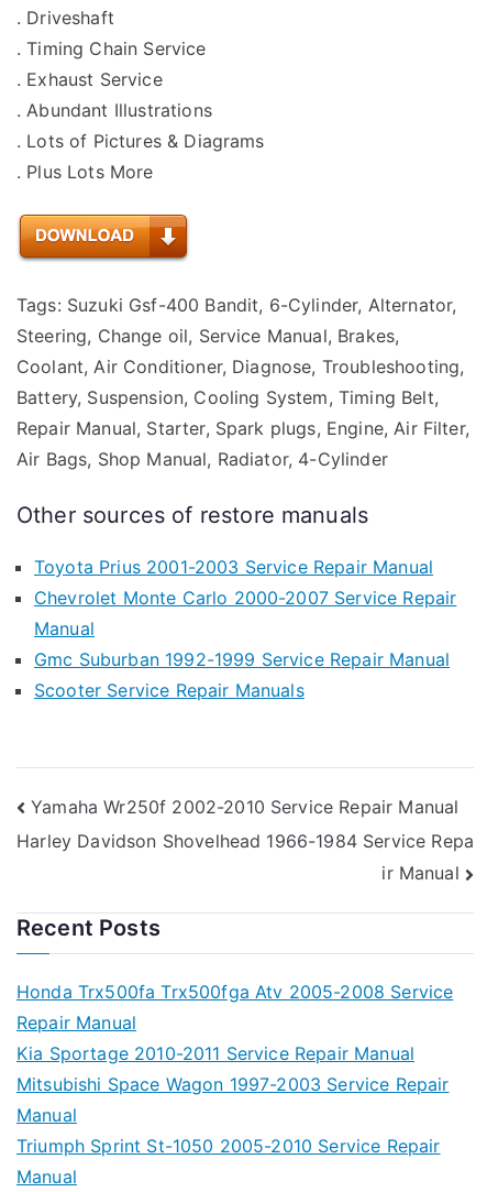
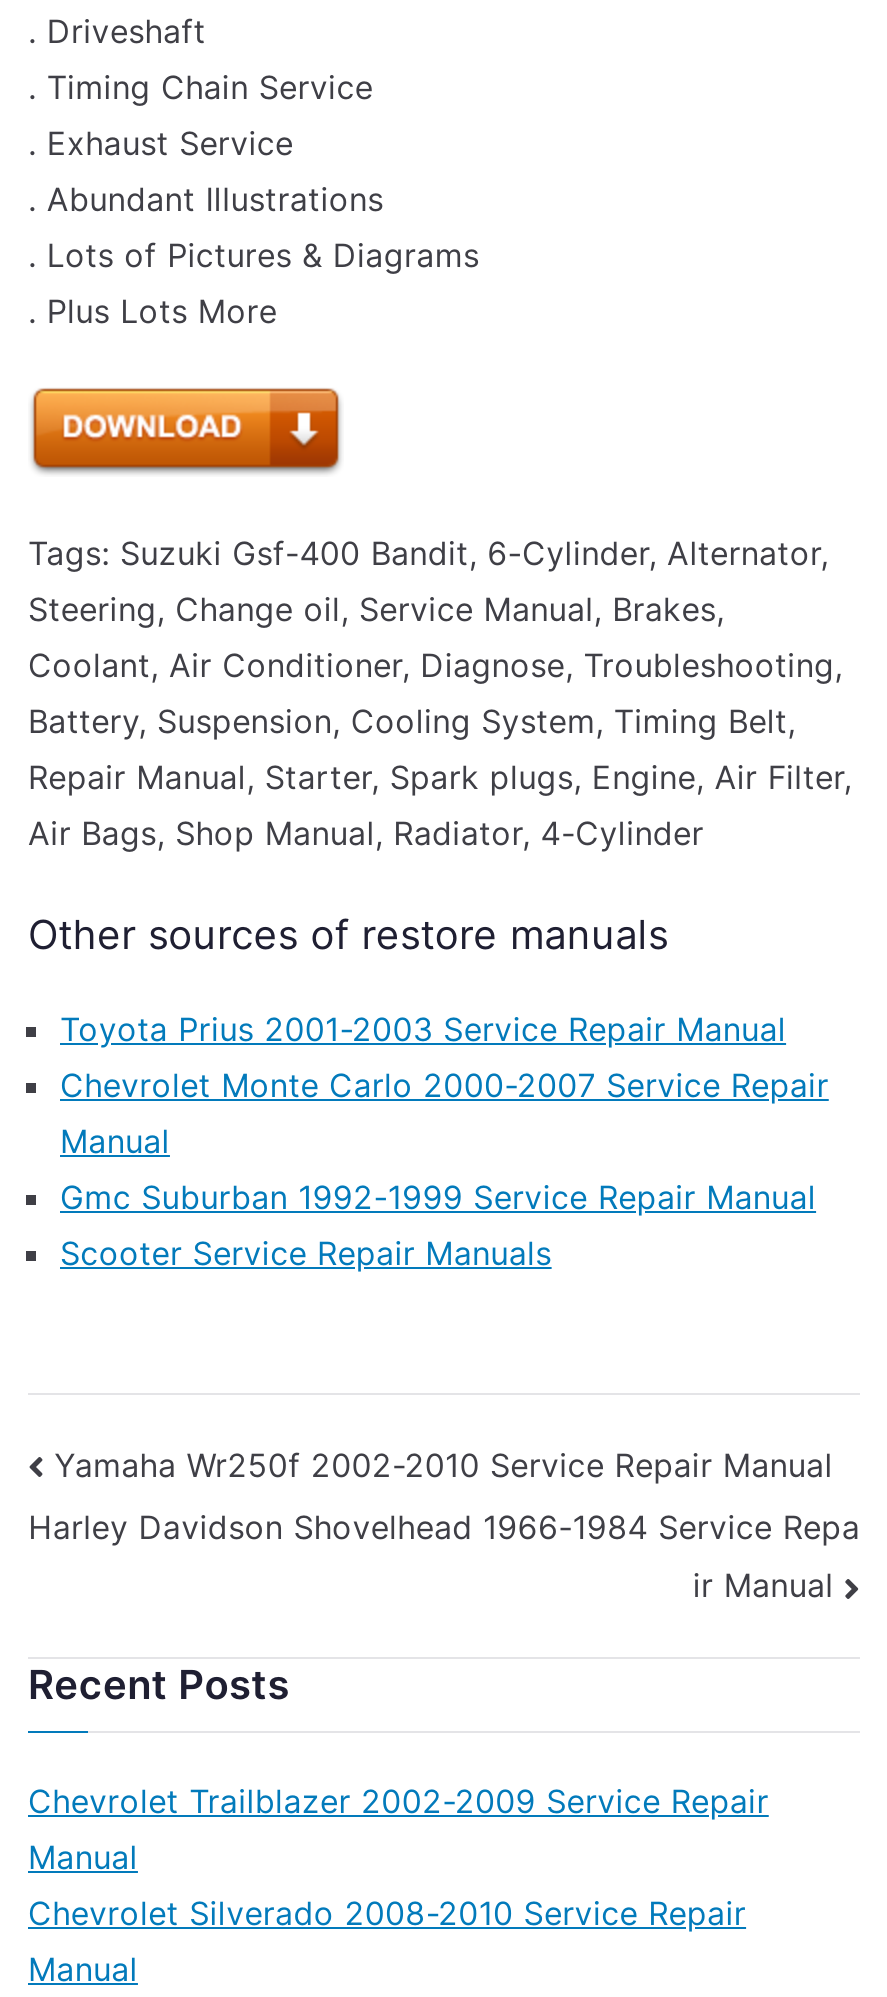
[16,980,453,1095] Honda Trx500fa Trx500fga Atv 2005-2008 Service | Repair Manual | Kia Sportage 2010-2011 Service Repair Manual | Mitsubishi Space Wagon 1997-2003 Service Repair -> [28,1780,769,1820] Chevrolet Trailblazer 2002-2009 Service Repair
[16,1134,440,1156] Triumph Sprint St-1050 2005-2010 Service Repair -> [28,1892,746,1932] Chevrolet Silverado 2008-2010 Service Repair

